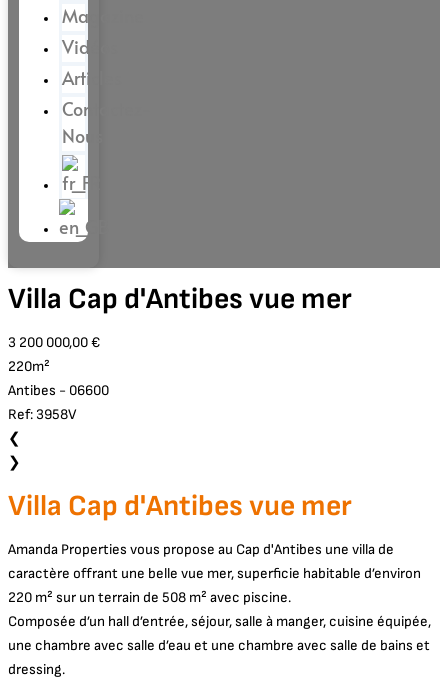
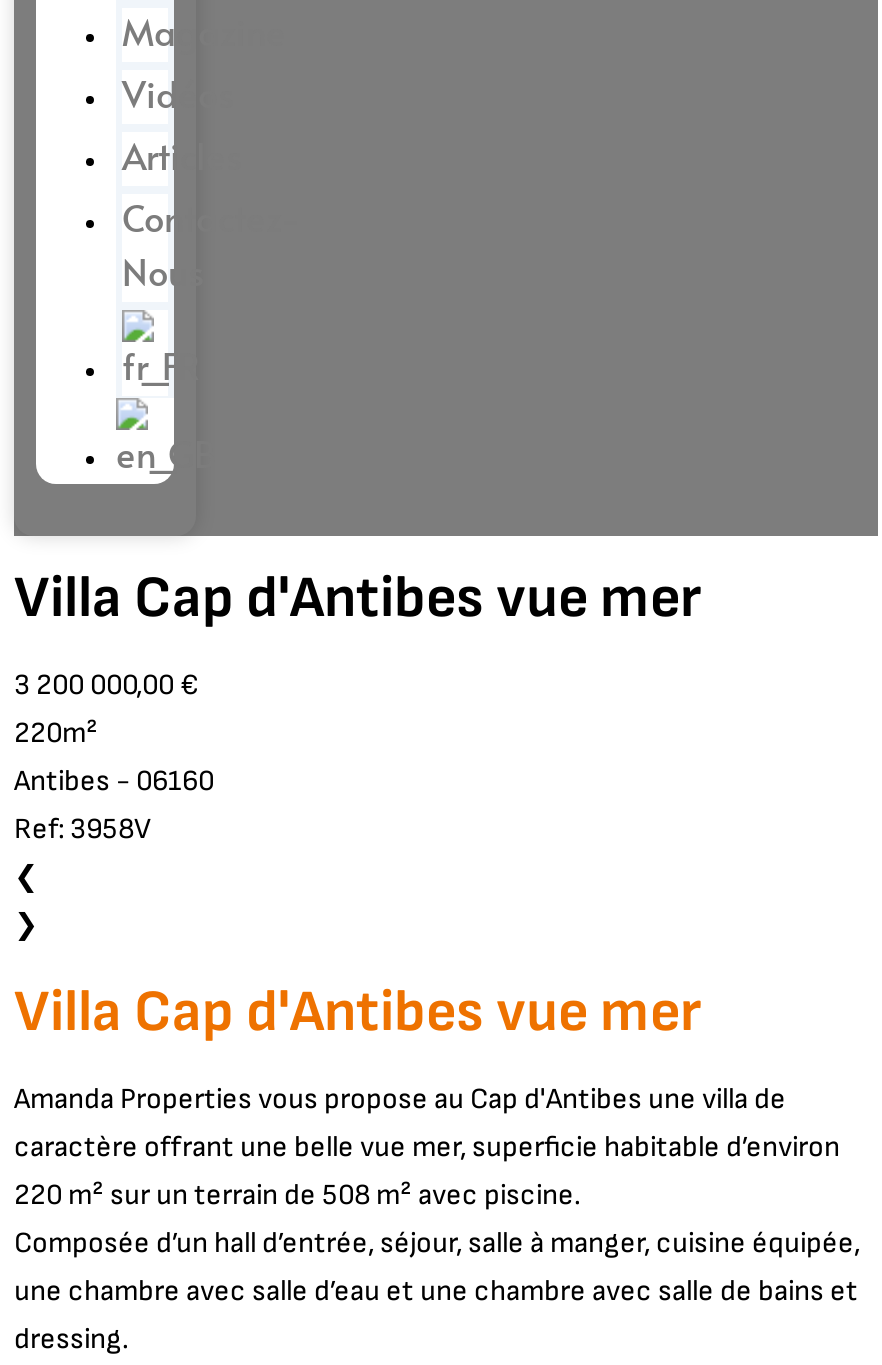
[8,382,109,399] Antibes - 06600 -> [14,764,214,798] Antibes - 06160

